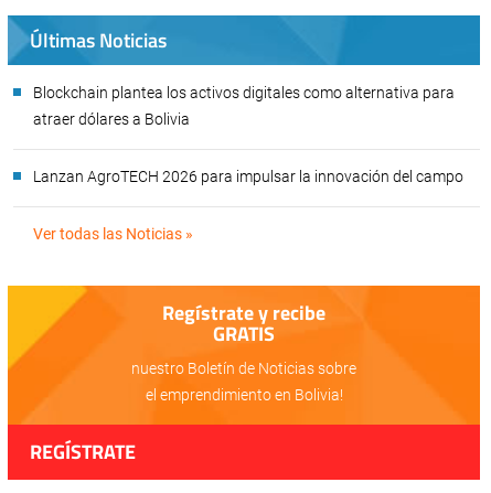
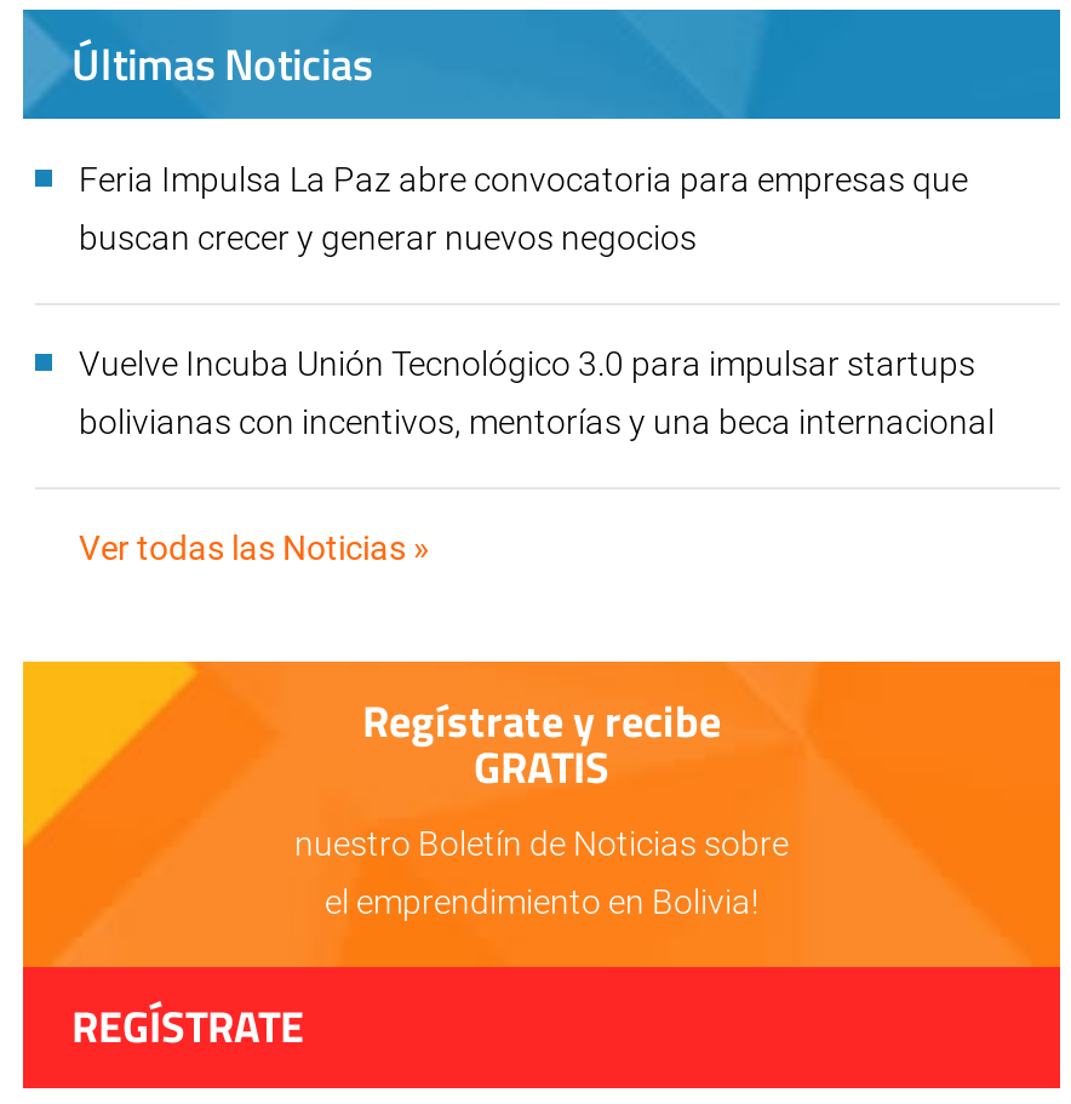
[33,84,463,185] Blockchain plantea los activos digitales como alternativa para | atraer dólares a Bolivia | Lanzan AgroTECH 2026 para impulsar la innovación del campo -> [79,159,1002,441] Feria Impulsa La Paz abre convocatoria para empresas que | buscan crecer y generar nuevos negocios | Vuelve Incuba Unión Tecnológico 3.0 para impulsar startups | bolivianas con incentivos, mentorías y una beca internacional

